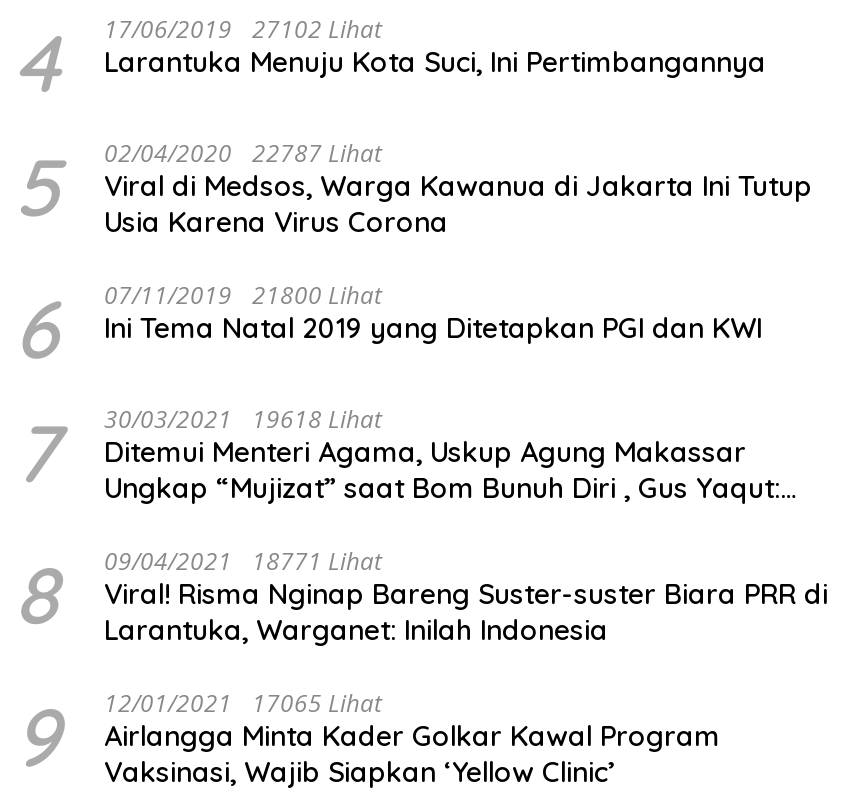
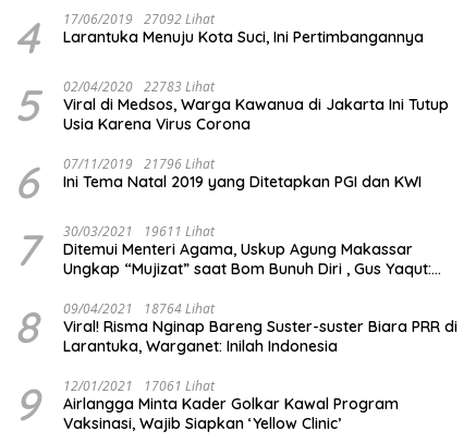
[14,12,766,112] 4 17/06/2019 27102 Lihat Larantuka Menuju Kota Suci, Ini Pertimbangannya -> [14,10,424,64] 4 17/06/2019 27092 Lihat Larantuka Menuju Kota Suci, Ini Pertimbangannya
[14,136,812,240] 5 02/04/2020 22787 Lihat Viral di Medsos, Warga Kawanua di Jakarta Ini Tutup Usia Karena Virus Corona -> [14,77,449,134] 5 02/04/2020 22783 Lihat Viral di Medsos, Warga Kawanua di Jakarta Ini Tutup Usia Karena Virus Corona
[14,278,762,378] 6 07/11/2019 21800 Lihat Ini Tema Natal 2019 yang Ditetapkan PGI dan KWI -> [14,155,422,209] 6 07/11/2019 21796 Lihat Ini Tema Natal 2019 yang Ditetapkan PGI dan KWI
[14,402,780,506] 7 30/03/2021 19618 Lihat Ditemui Menteri Agama, Uskup Agung Makassar Ungkap “Mujizat” saat Bom Bunuh Diri , Gus Yaqut: -> [14,222,431,279] 7 30/03/2021 19611 Lihat Ditemui Menteri Agama, Uskup Agung Makassar Ungkap “Mujizat” saat Bom Bunuh Diri , Gus Yaqut:
[14,544,828,648] 8 09/04/2021 18771 Lihat Viral! Risma Nginap Bareng Suster-suster Biara PRR di Larantuka, Warganet: Inilah Indonesia -> [14,299,457,356] 8 09/04/2021 18764 Lihat Viral! Risma Nginap Bareng Suster-suster Biara PRR di Larantuka, Warganet: Inilah Indonesia
[14,686,720,790] 9 12/01/2021 17065 Lihat Airlangga Minta Kader Golkar Kawal Program Vaksinasi, Wajib Siapkan ‘Yellow Clinic’ -> [14,377,399,433] 9 12/01/2021 17061 Lihat Airlangga Minta Kader Golkar Kawal Program Vaksinasi, Wajib Siapkan ‘Yellow Clinic’

